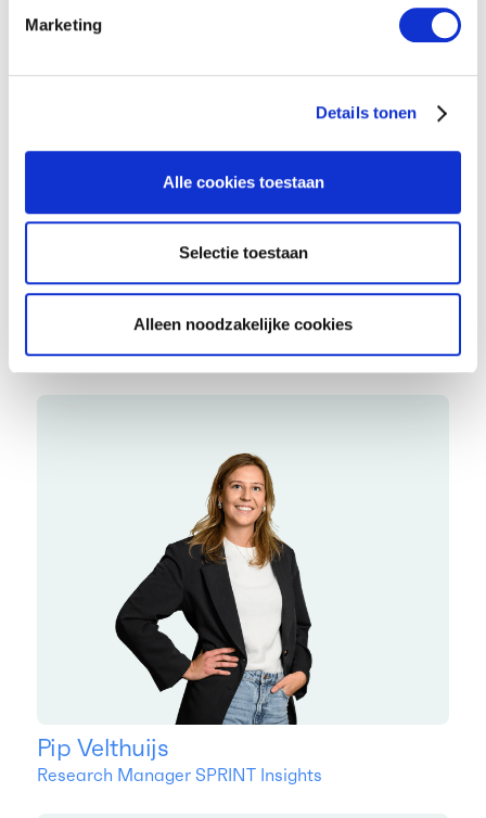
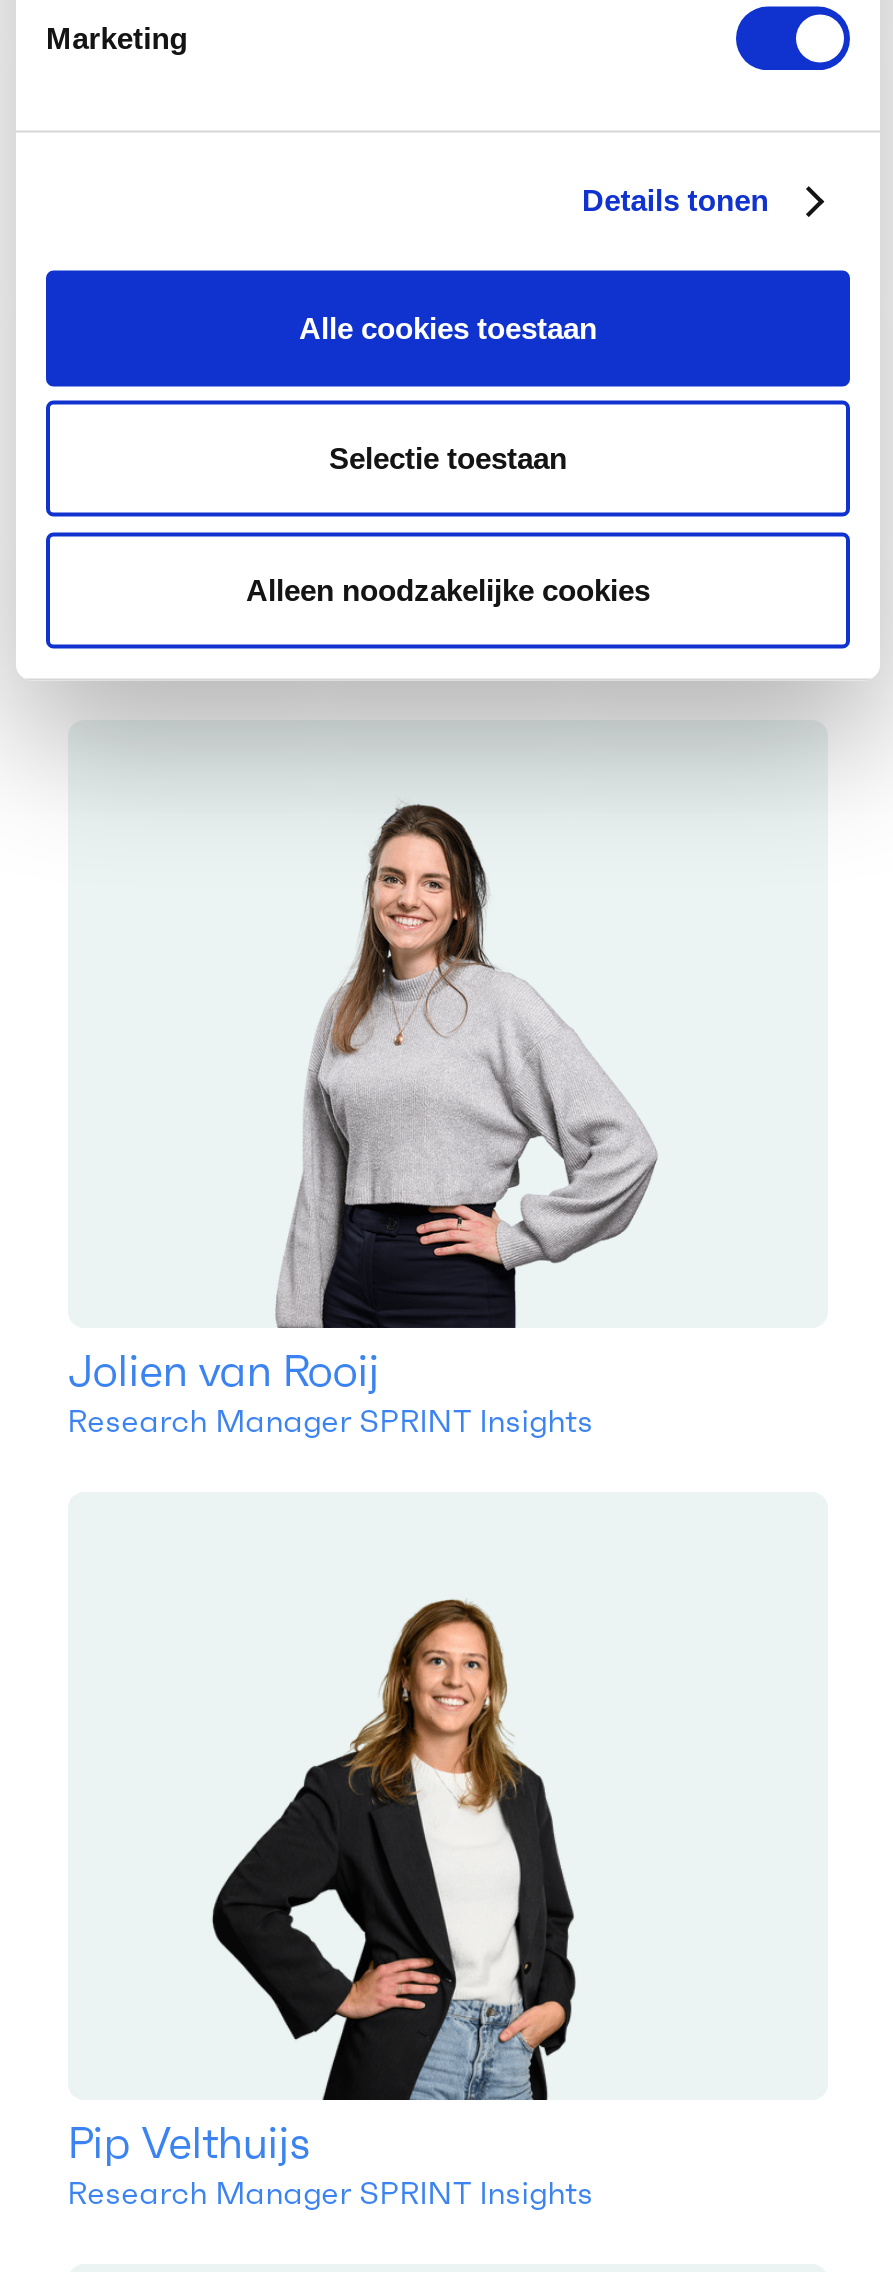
none -> [67,802,658,1440] [image] | Jolien van Rooij | Research Manager SPRINT Insights

